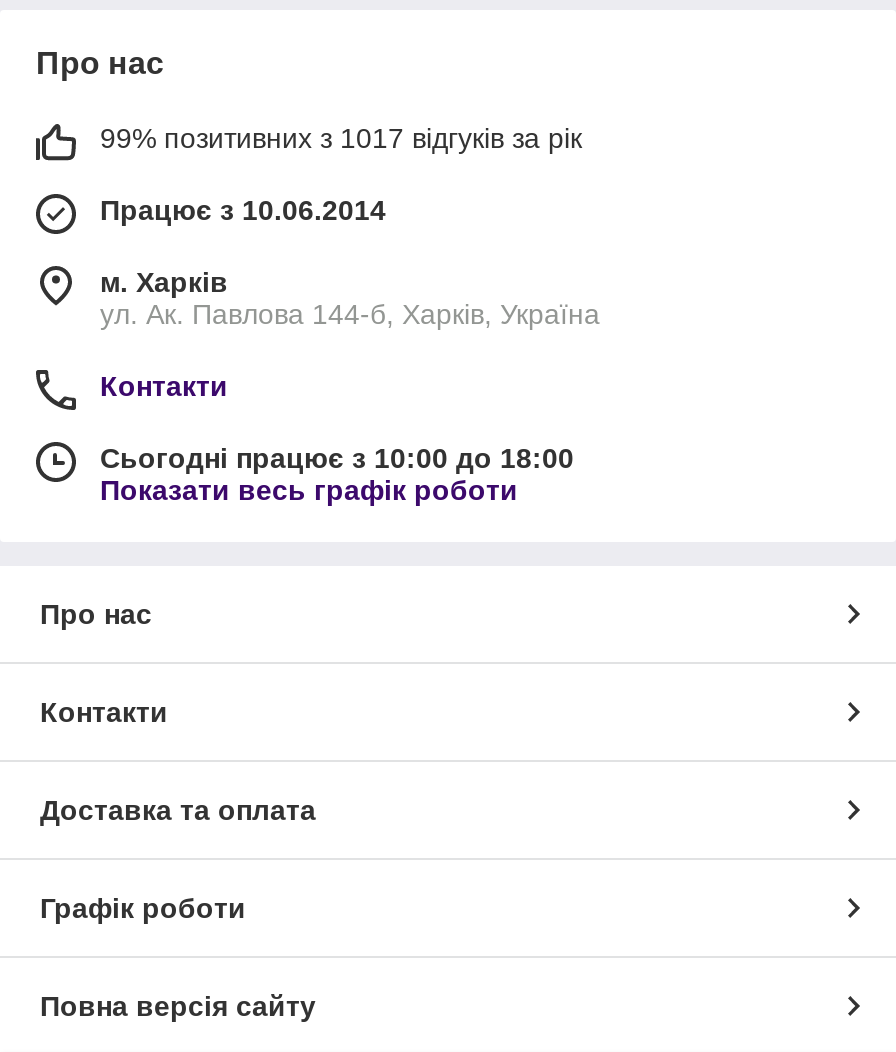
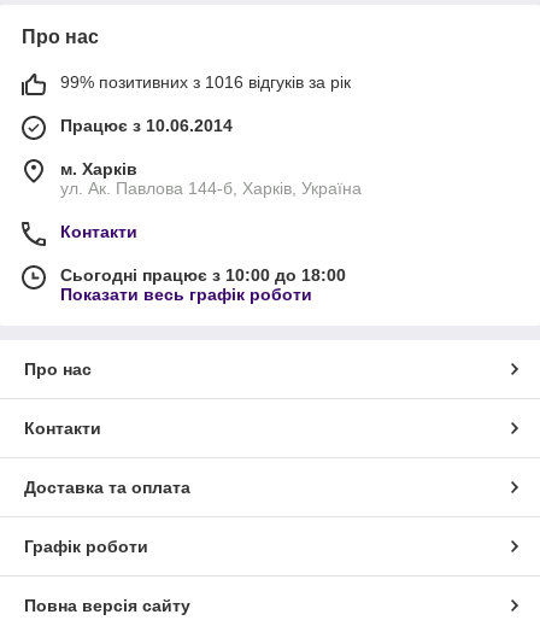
[100,123,582,155] 99% позитивних з 1017 відгуків за рік -> [60,73,351,92] 99% позитивних з 1016 відгуків за рік

